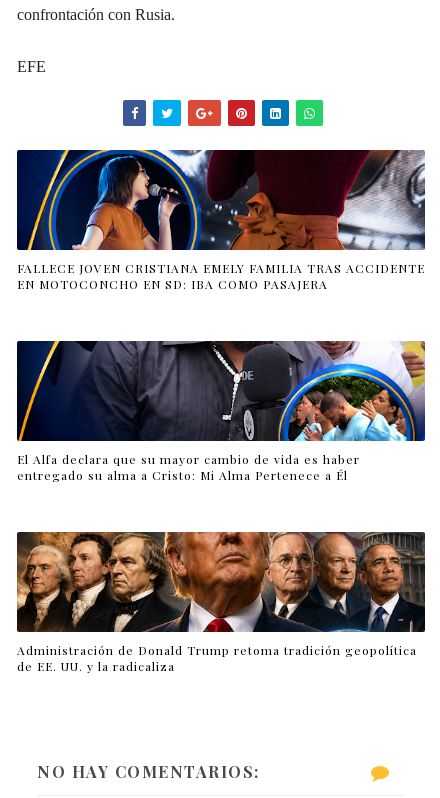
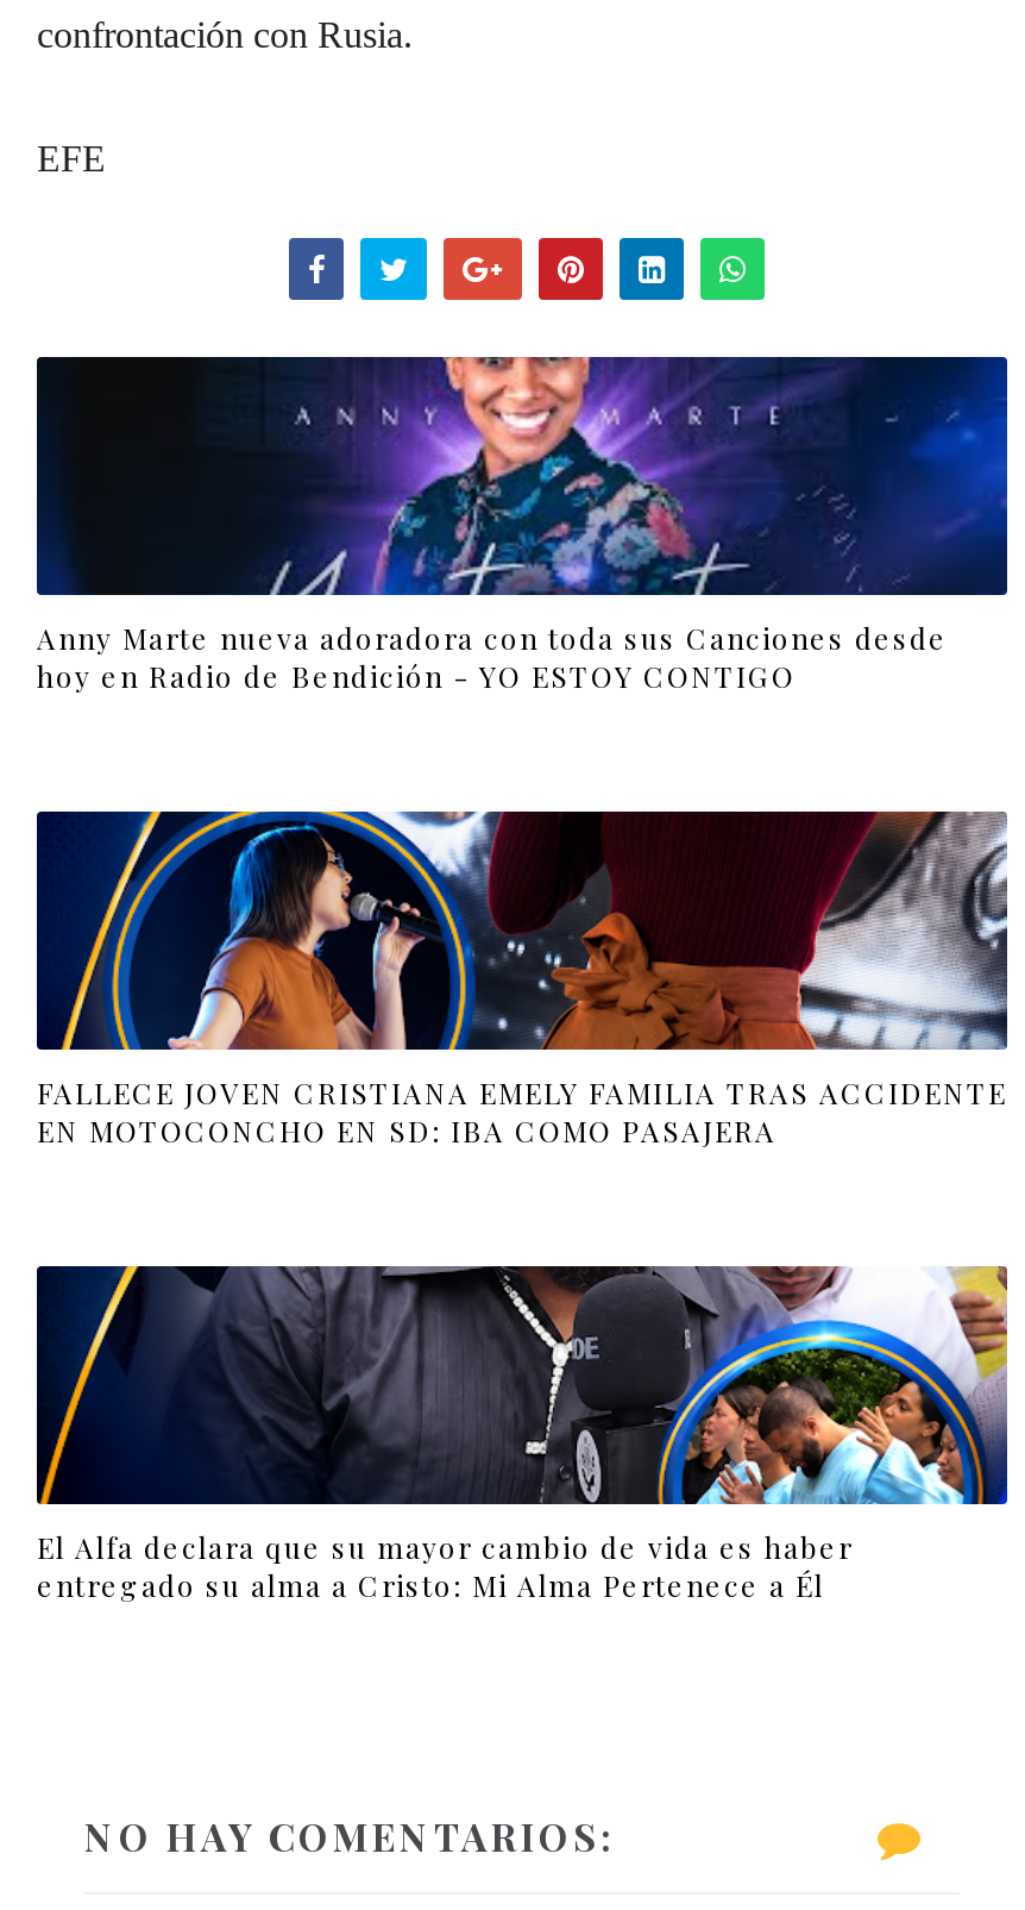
none -> [37,355,1010,694] [image] | Anny Marte nueva adoradora con toda sus Canciones desde | hoy en Radio de Bendición - YO ESTOY CONTIGO
moved [17,148,427,482] -> [37,807,1012,1603]: [image] | FALLECE JOVEN CRISTIANA EMELY FAMILIA TRAS ACCIDENTE | EN MOTOCONCHO EN SD: IBA COMO PASAJERA | El Alfa declara que su mayor cambio de vida es haber | entregado su alma a Cristo: Mi Alma Pertenece a Él
[16,531,426,673] [image] | Administración de Donald Trump retoma tradición geopolítica | de EE. UU. y la radicaliza -> none

